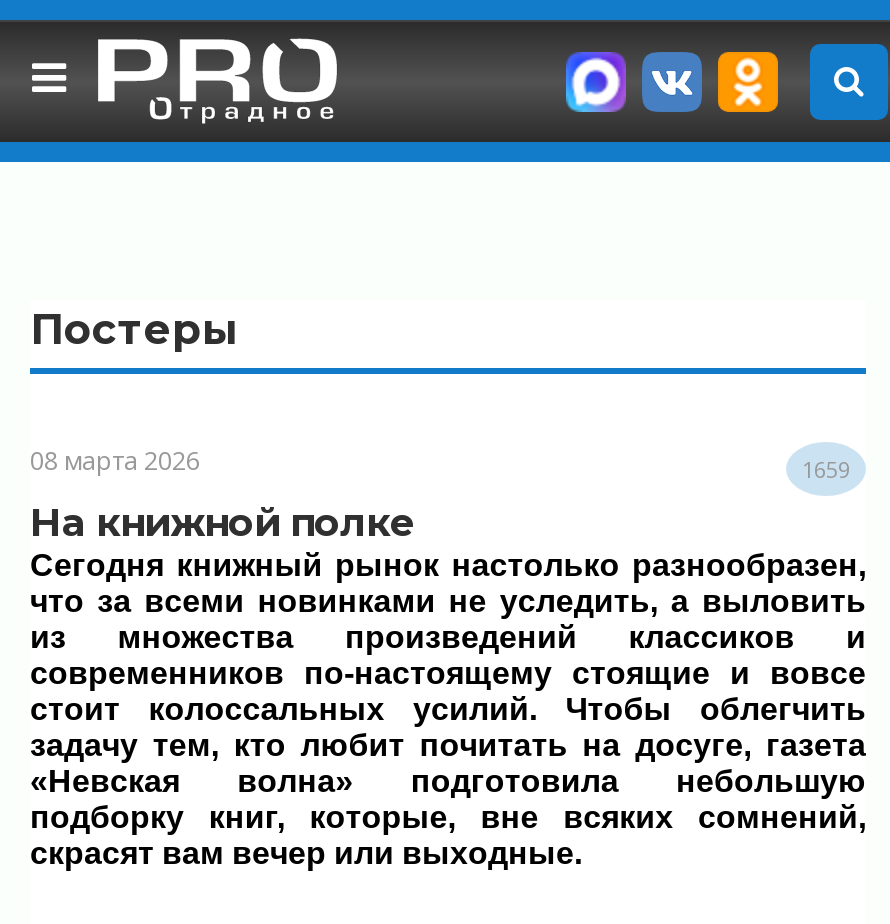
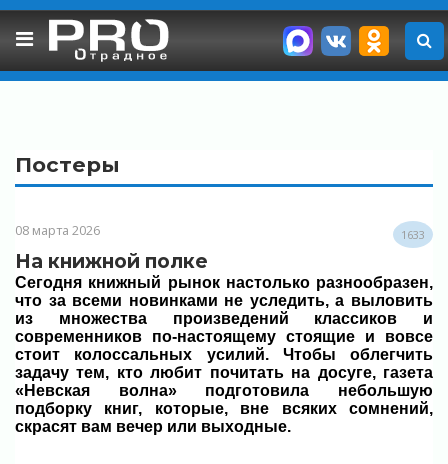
[802,454,850,484] 1659 -> [401,227,425,242] 1633

